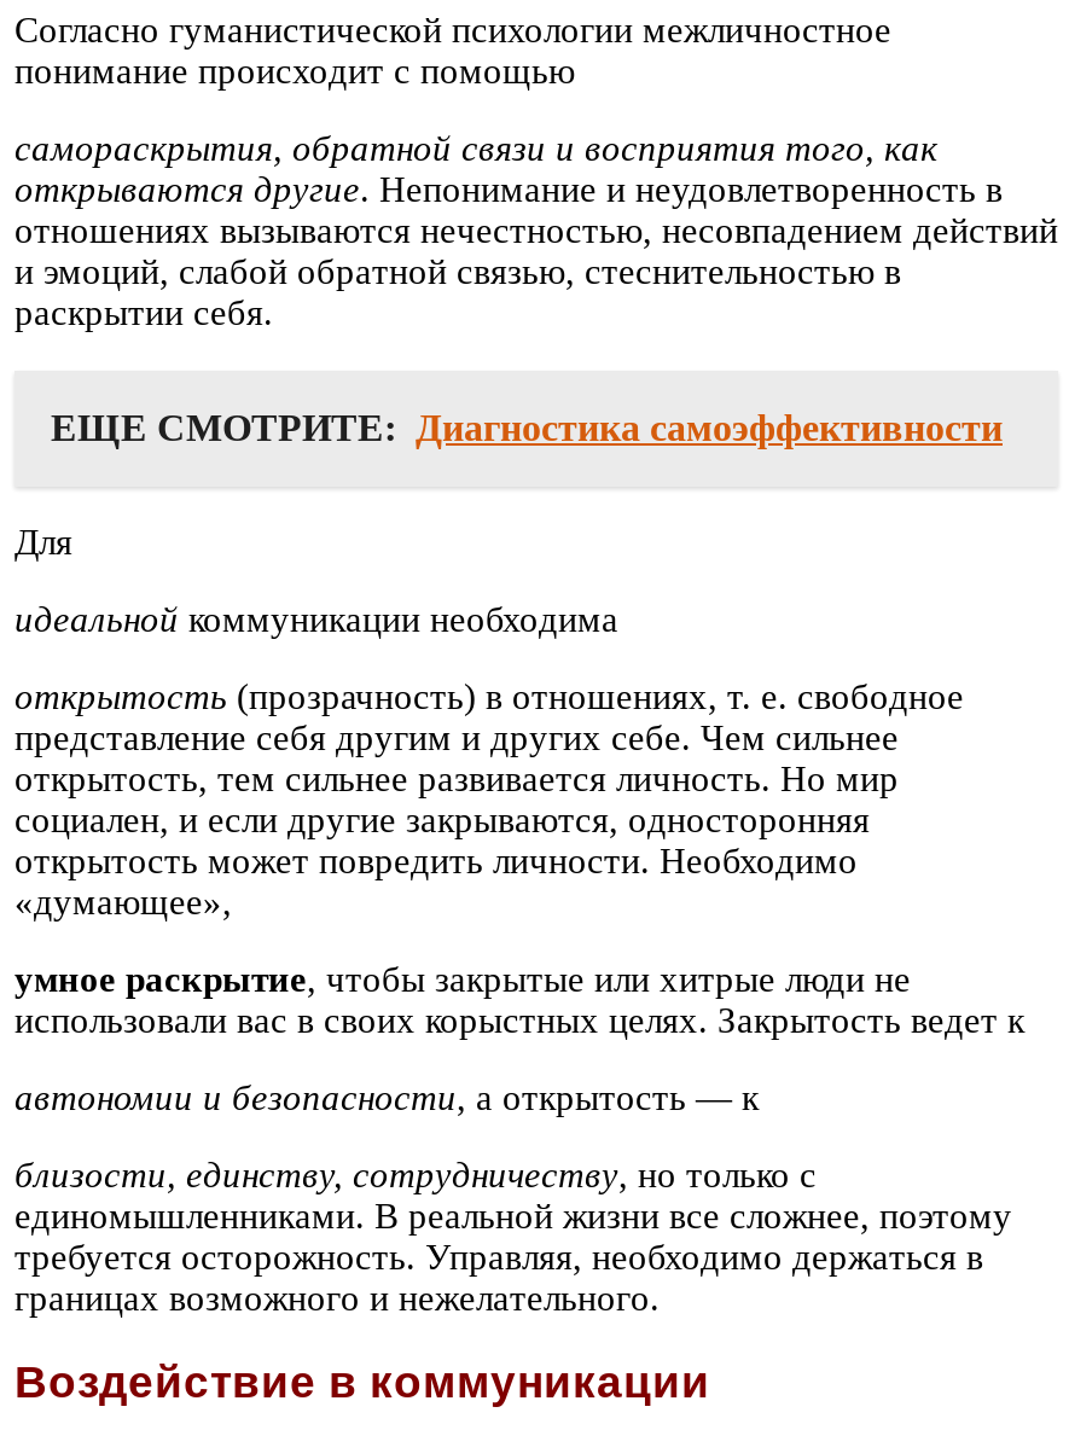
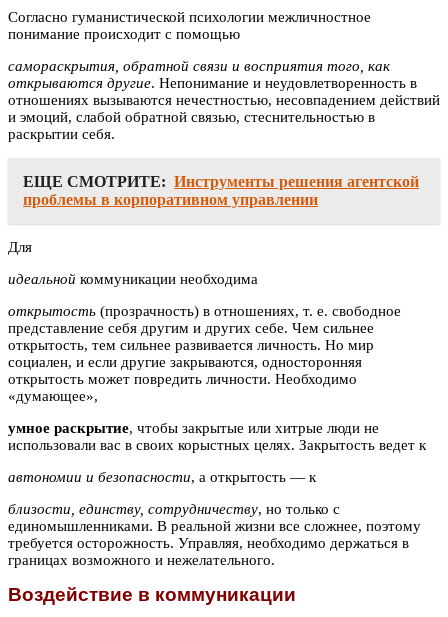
[51,408,1003,449] ЕЩЕ СМОТРИТЕ: Диагностика самоэффективности -> [23,173,419,208] ЕЩЕ СМОТРИТЕ: Инструменты решения агентской | проблемы в корпоративном управлении

